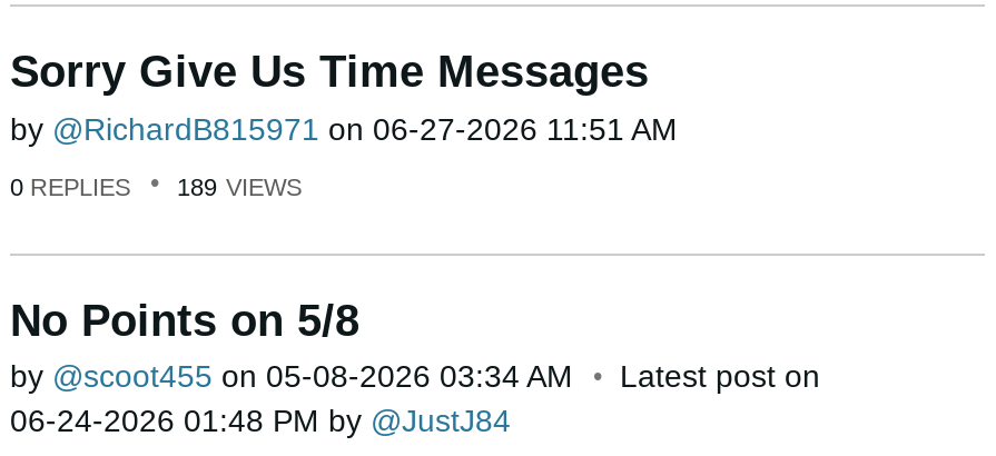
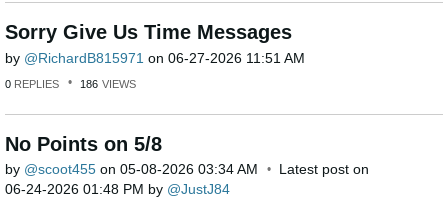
[10,173,302,200] 0 REPLIES 189 VIEWS -> [5,78,136,90] 0 REPLIES 186 VIEWS

